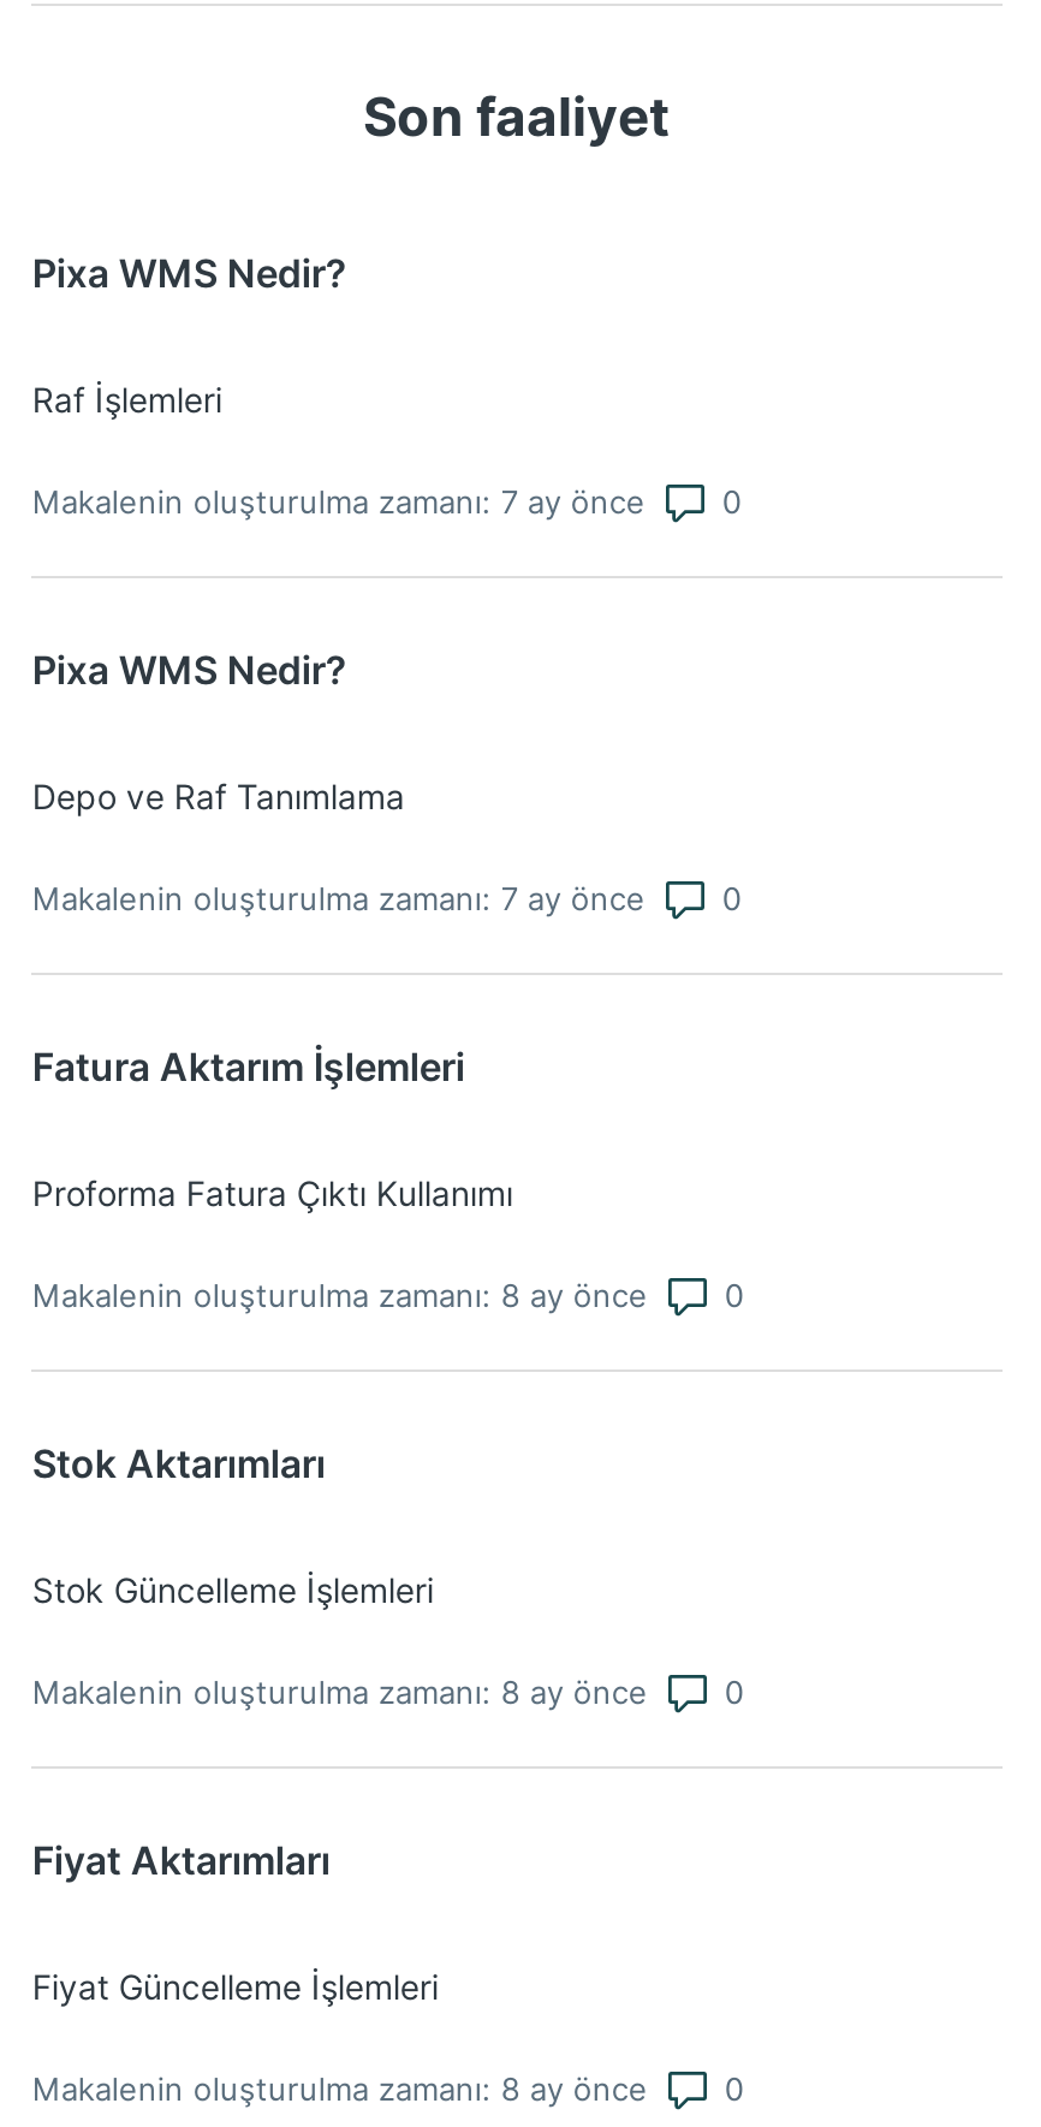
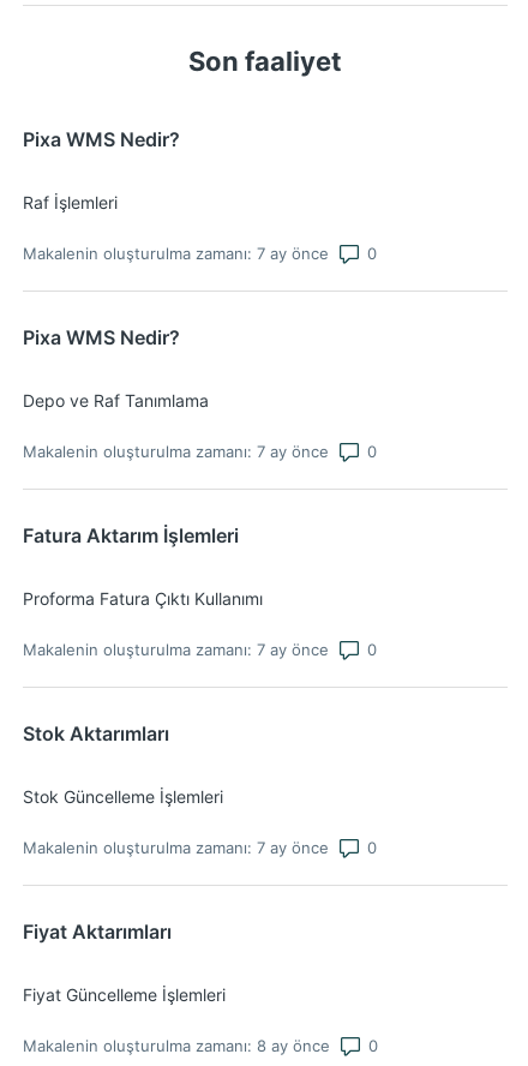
[32,1276,648,1314] Makalenin oluşturulma zamanı: 8 ay önce -> [23,640,329,659] Makalenin oluşturulma zamanı: 7 ay önce
[32,1673,648,1711] Makalenin oluşturulma zamanı: 8 ay önce -> [23,838,329,857] Makalenin oluşturulma zamanı: 7 ay önce

